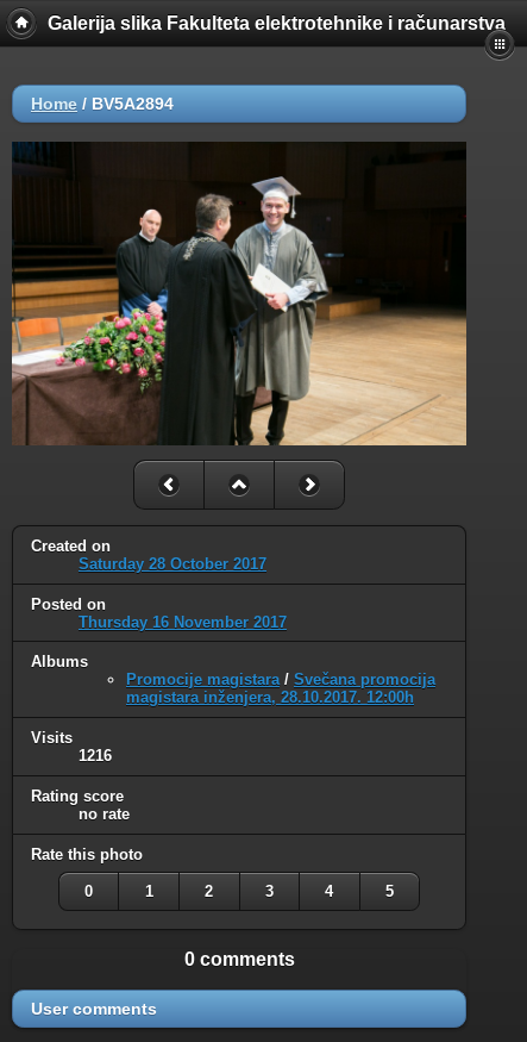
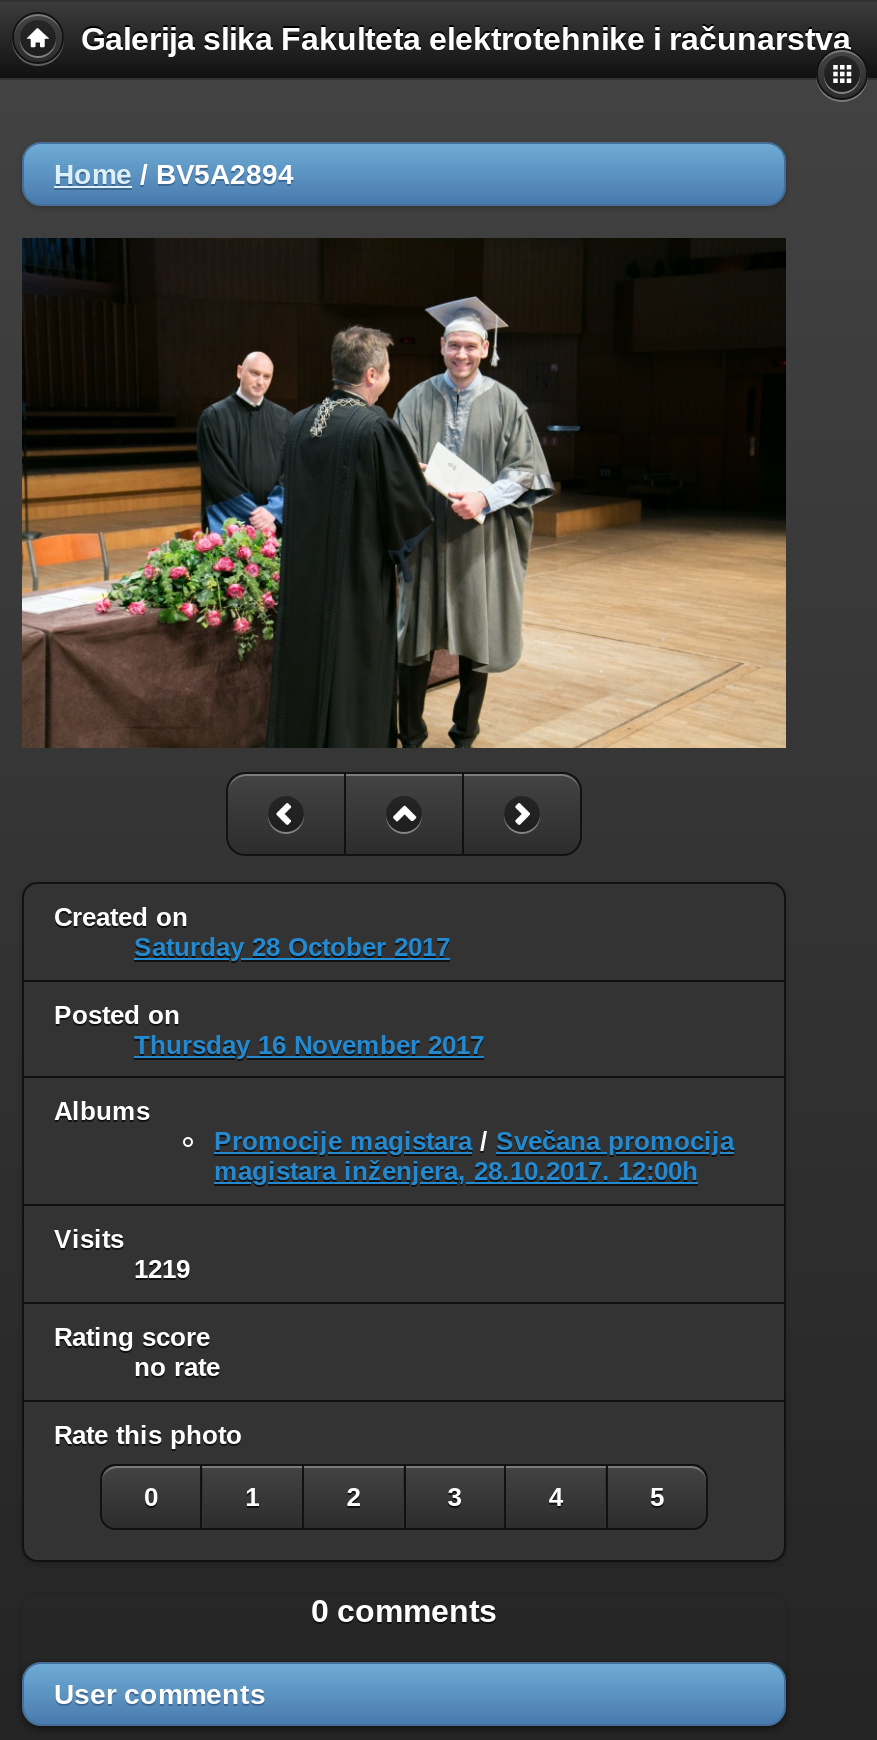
[79,747,112,765] 1216 -> [134,1255,190,1285] 1219

